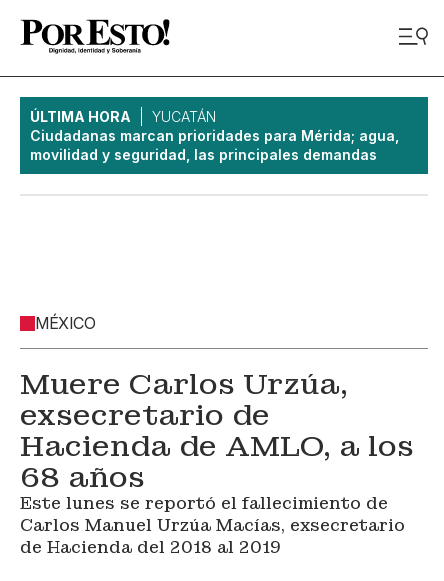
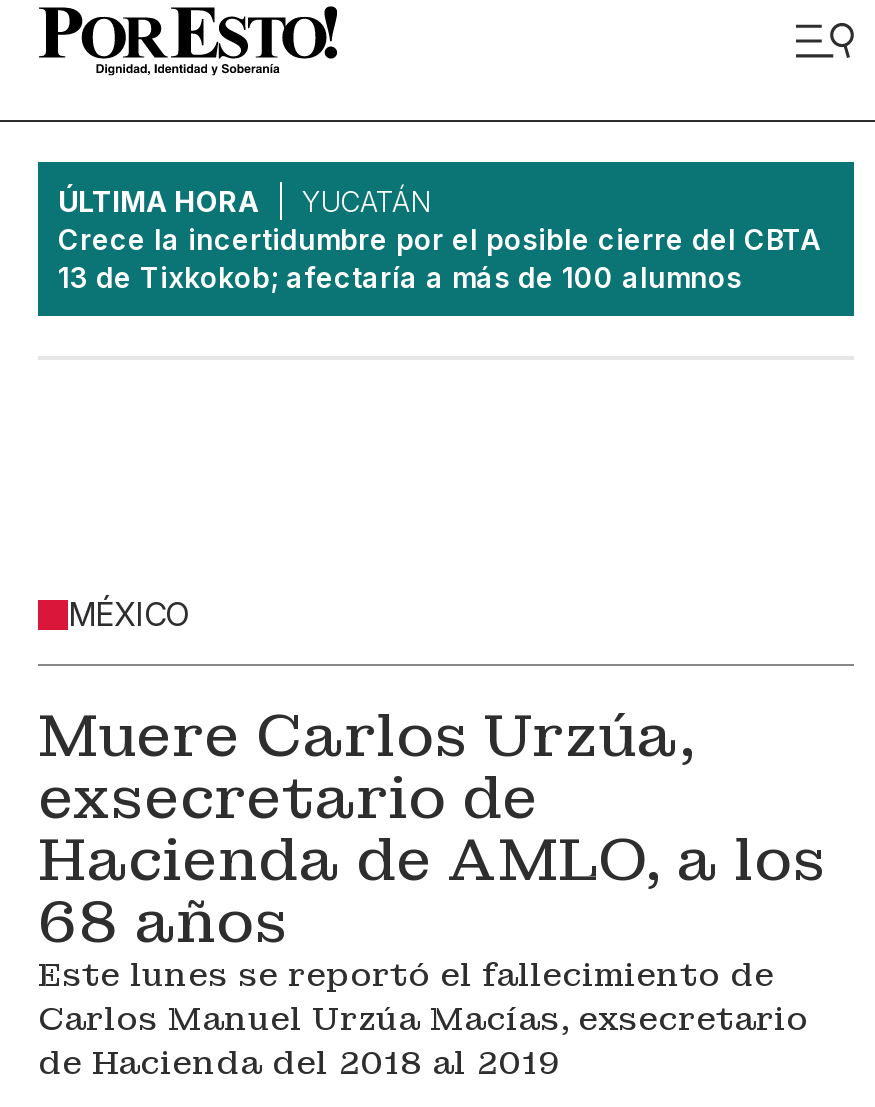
[30,127,399,163] Ciudadanas marcan prioridades para Mérida; agua, | movilidad y seguridad, las principales demandas -> [58,222,818,294] Crece la incertidumbre por el posible cierre del CBTA | 13 de Tixkokob; afectaría a más de 100 alumnos

